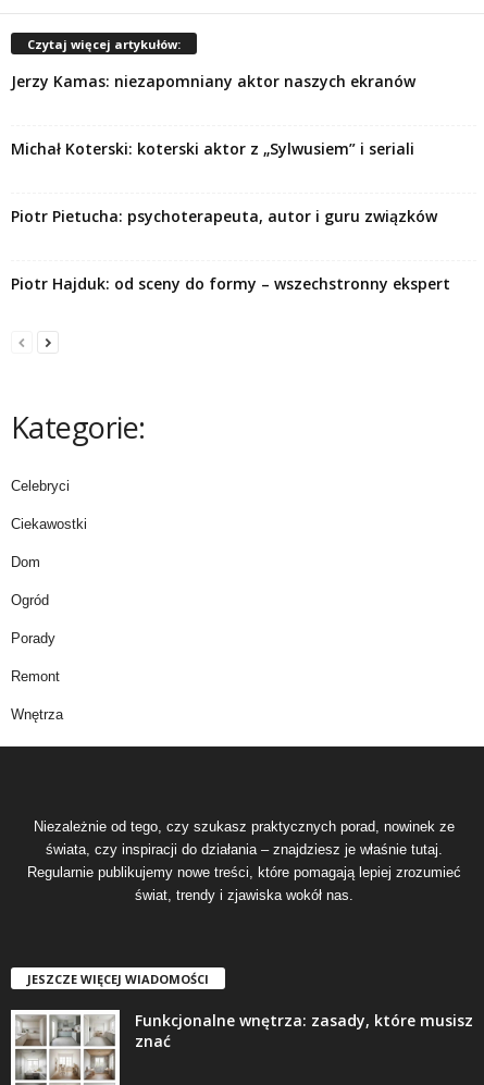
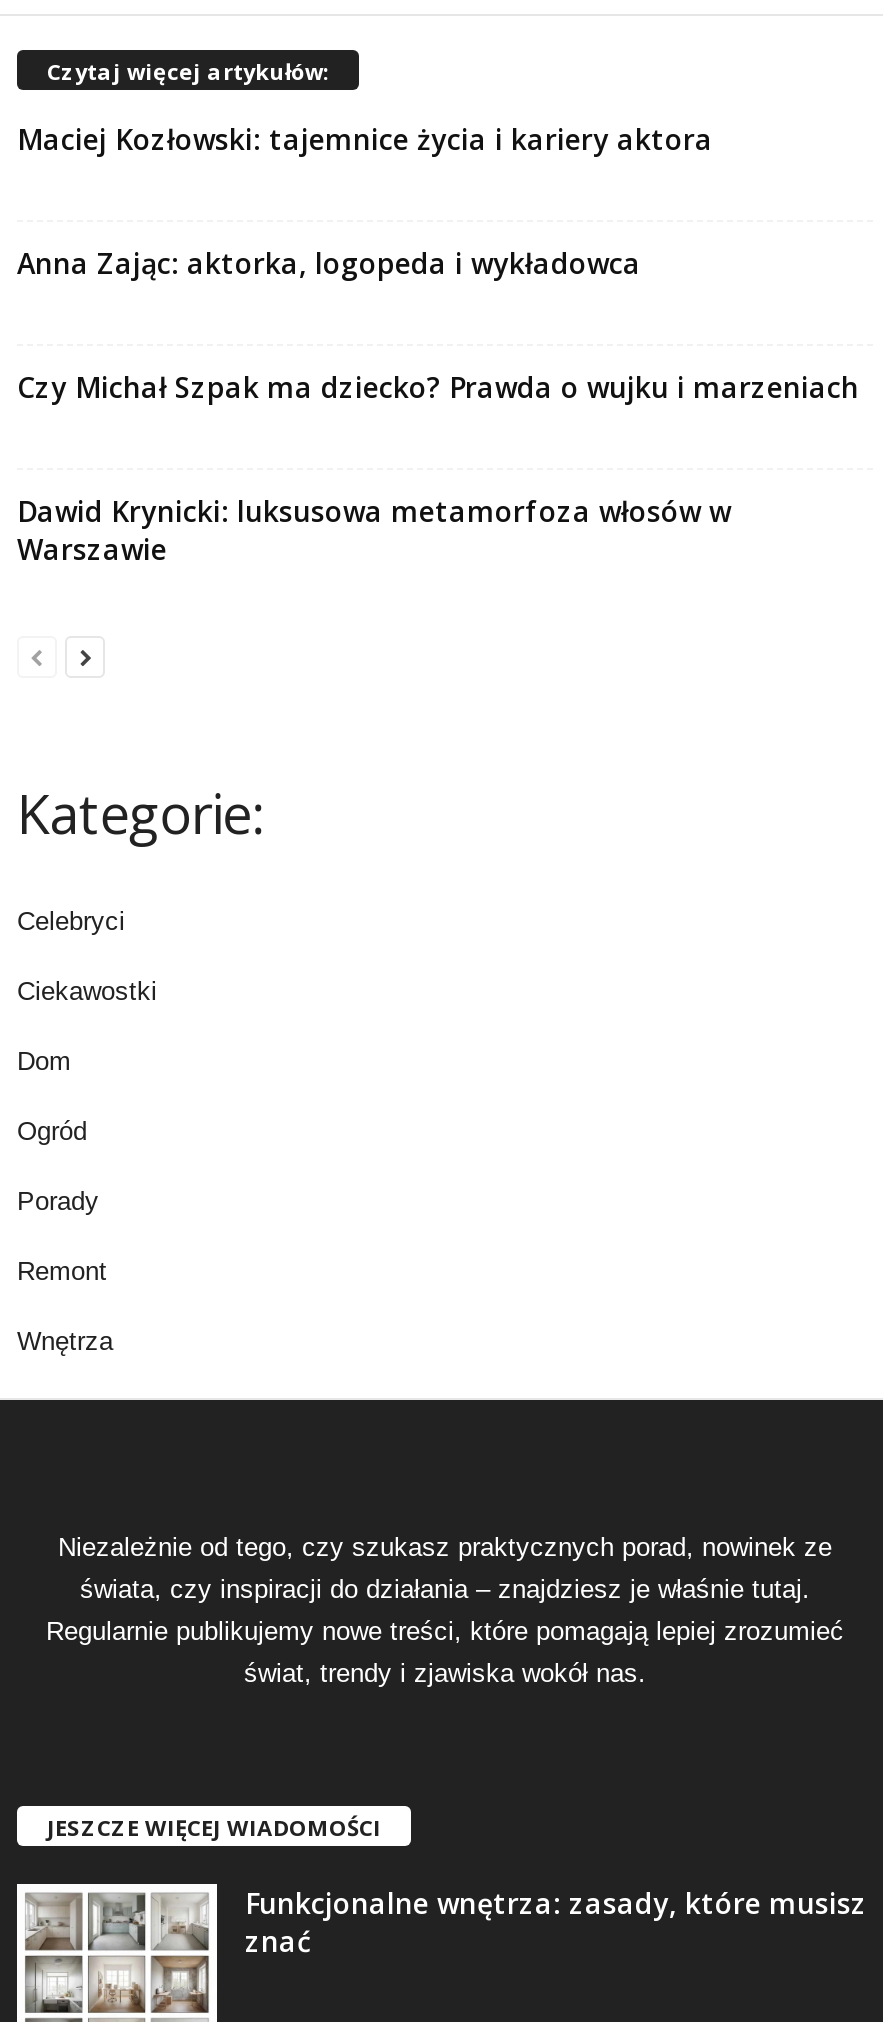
[11,70,415,91] Jerzy Kamas: niezapomniany aktor naszych ekranów -> [17,119,713,157] Maciej Kozłowski: tajemnice życia i kariery aktora
[11,138,414,158] Michał Koterski: koterski aktor z „Sylwusiem” i seriali -> [17,243,641,281] Anna Zając: aktorka, logopeda i wykładowca
[11,205,437,226] Piotr Pietucha: psychoterapeuta, autor i guru związków -> [17,367,859,405] Czy Michał Szpak ma dziecko? Prawda o wujku i marzeniach
[11,273,450,293] Piotr Hajduk: od sceny do formy – wszechstronny ekspert -> [17,491,731,567] Dawid Krynicki: luksusowa metamorfoza włosów w | Warszawie

